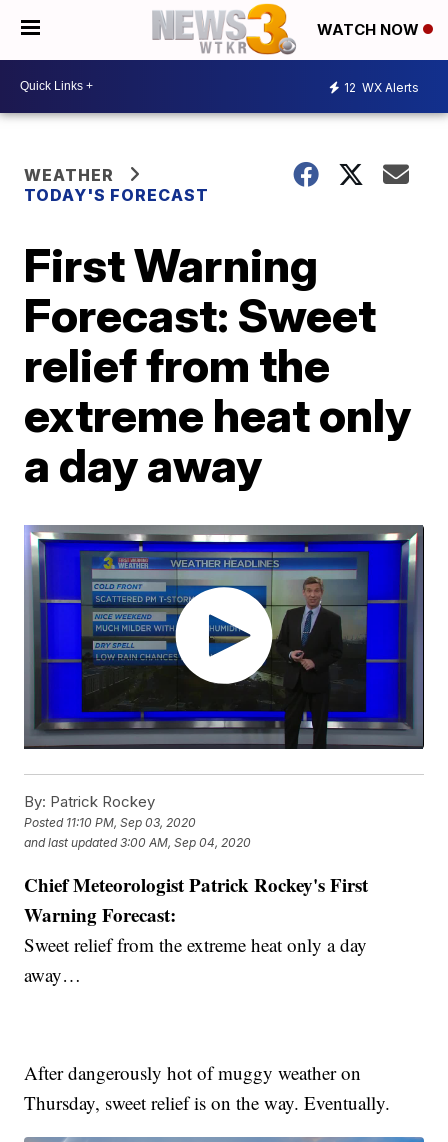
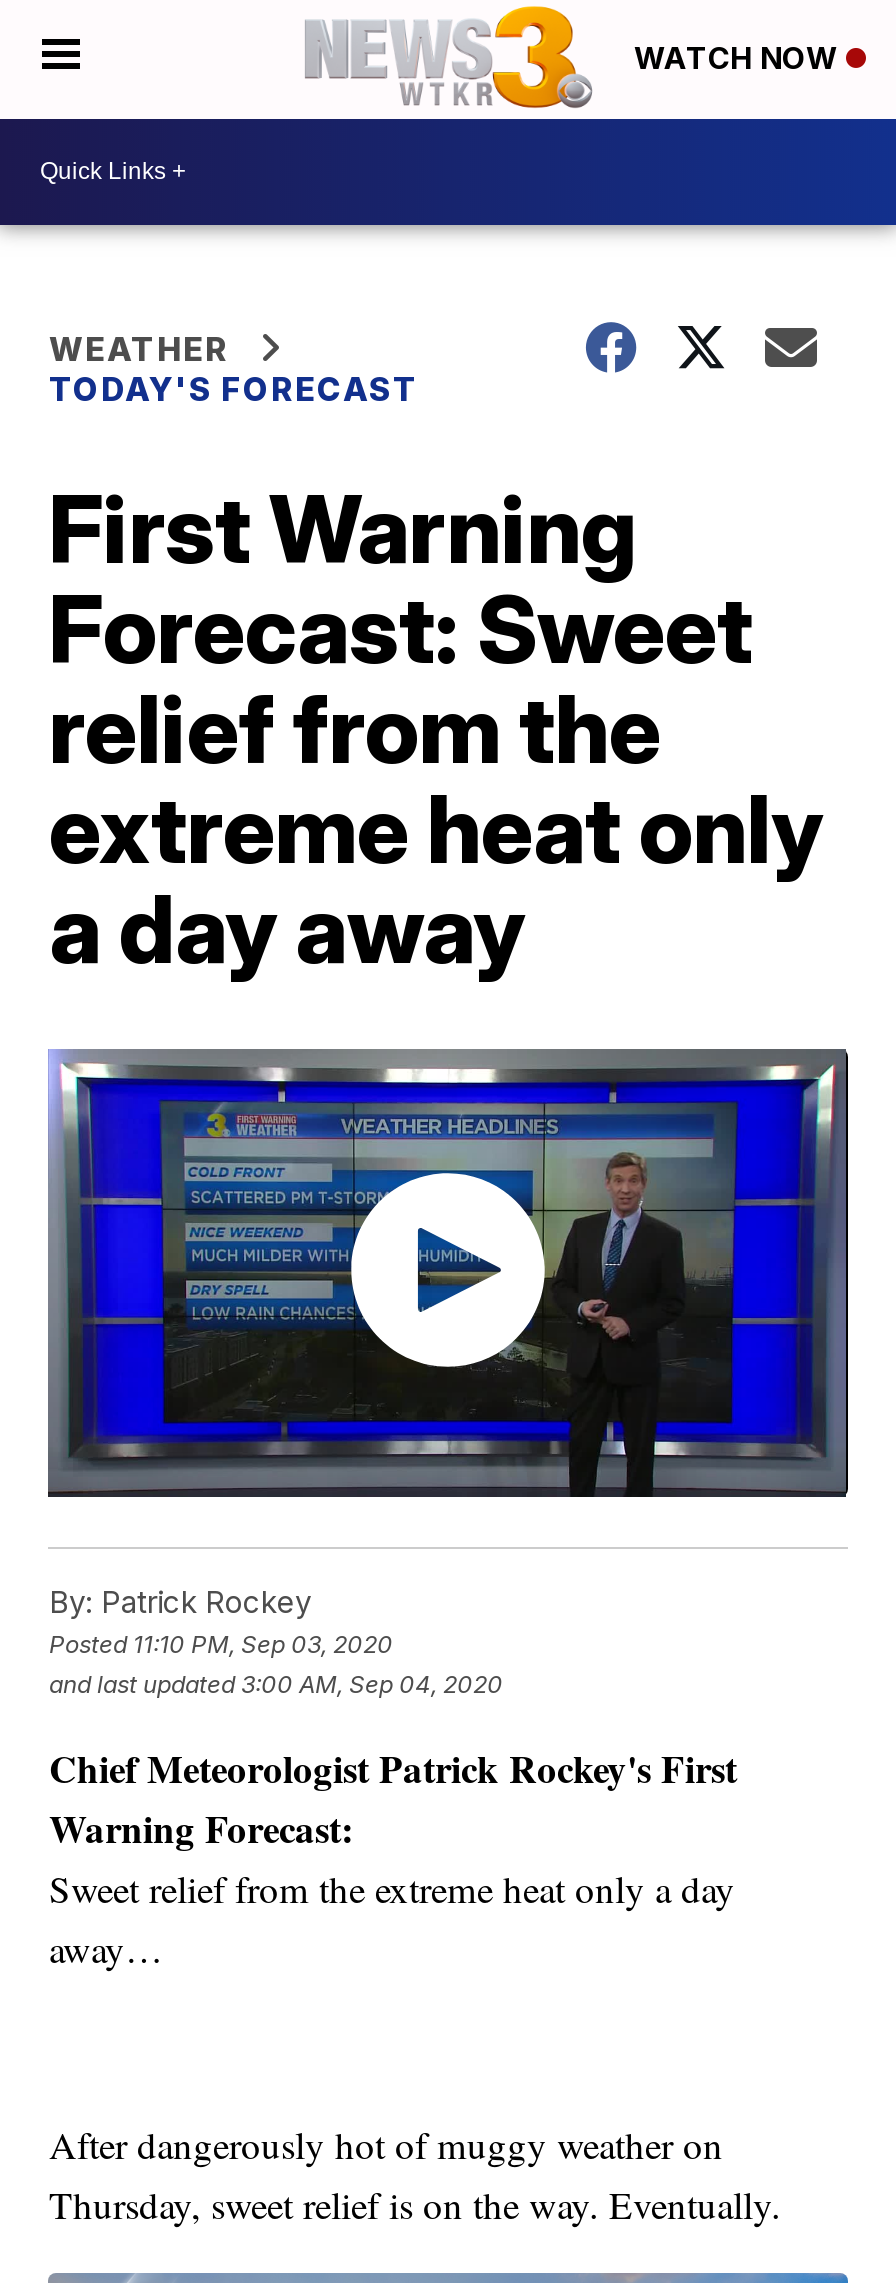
[344,80,419,95] 12 WX Alerts -> none

